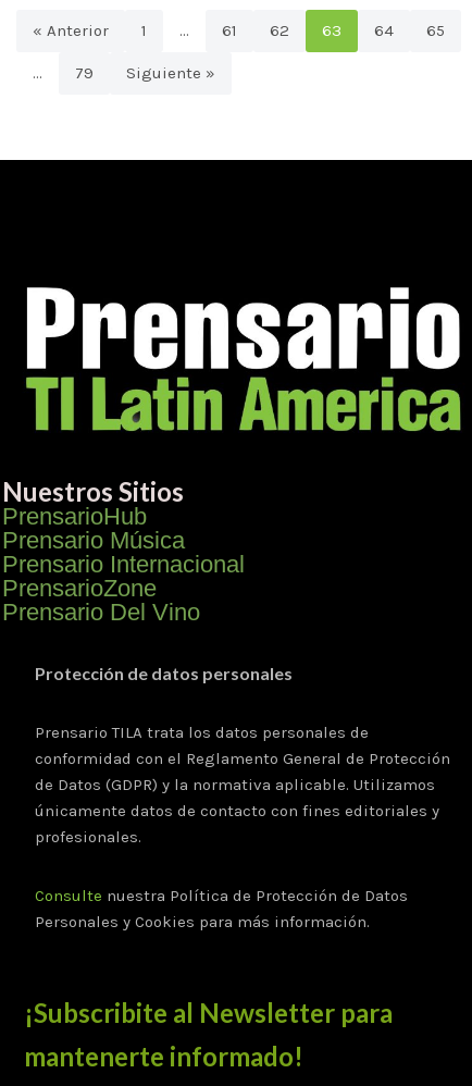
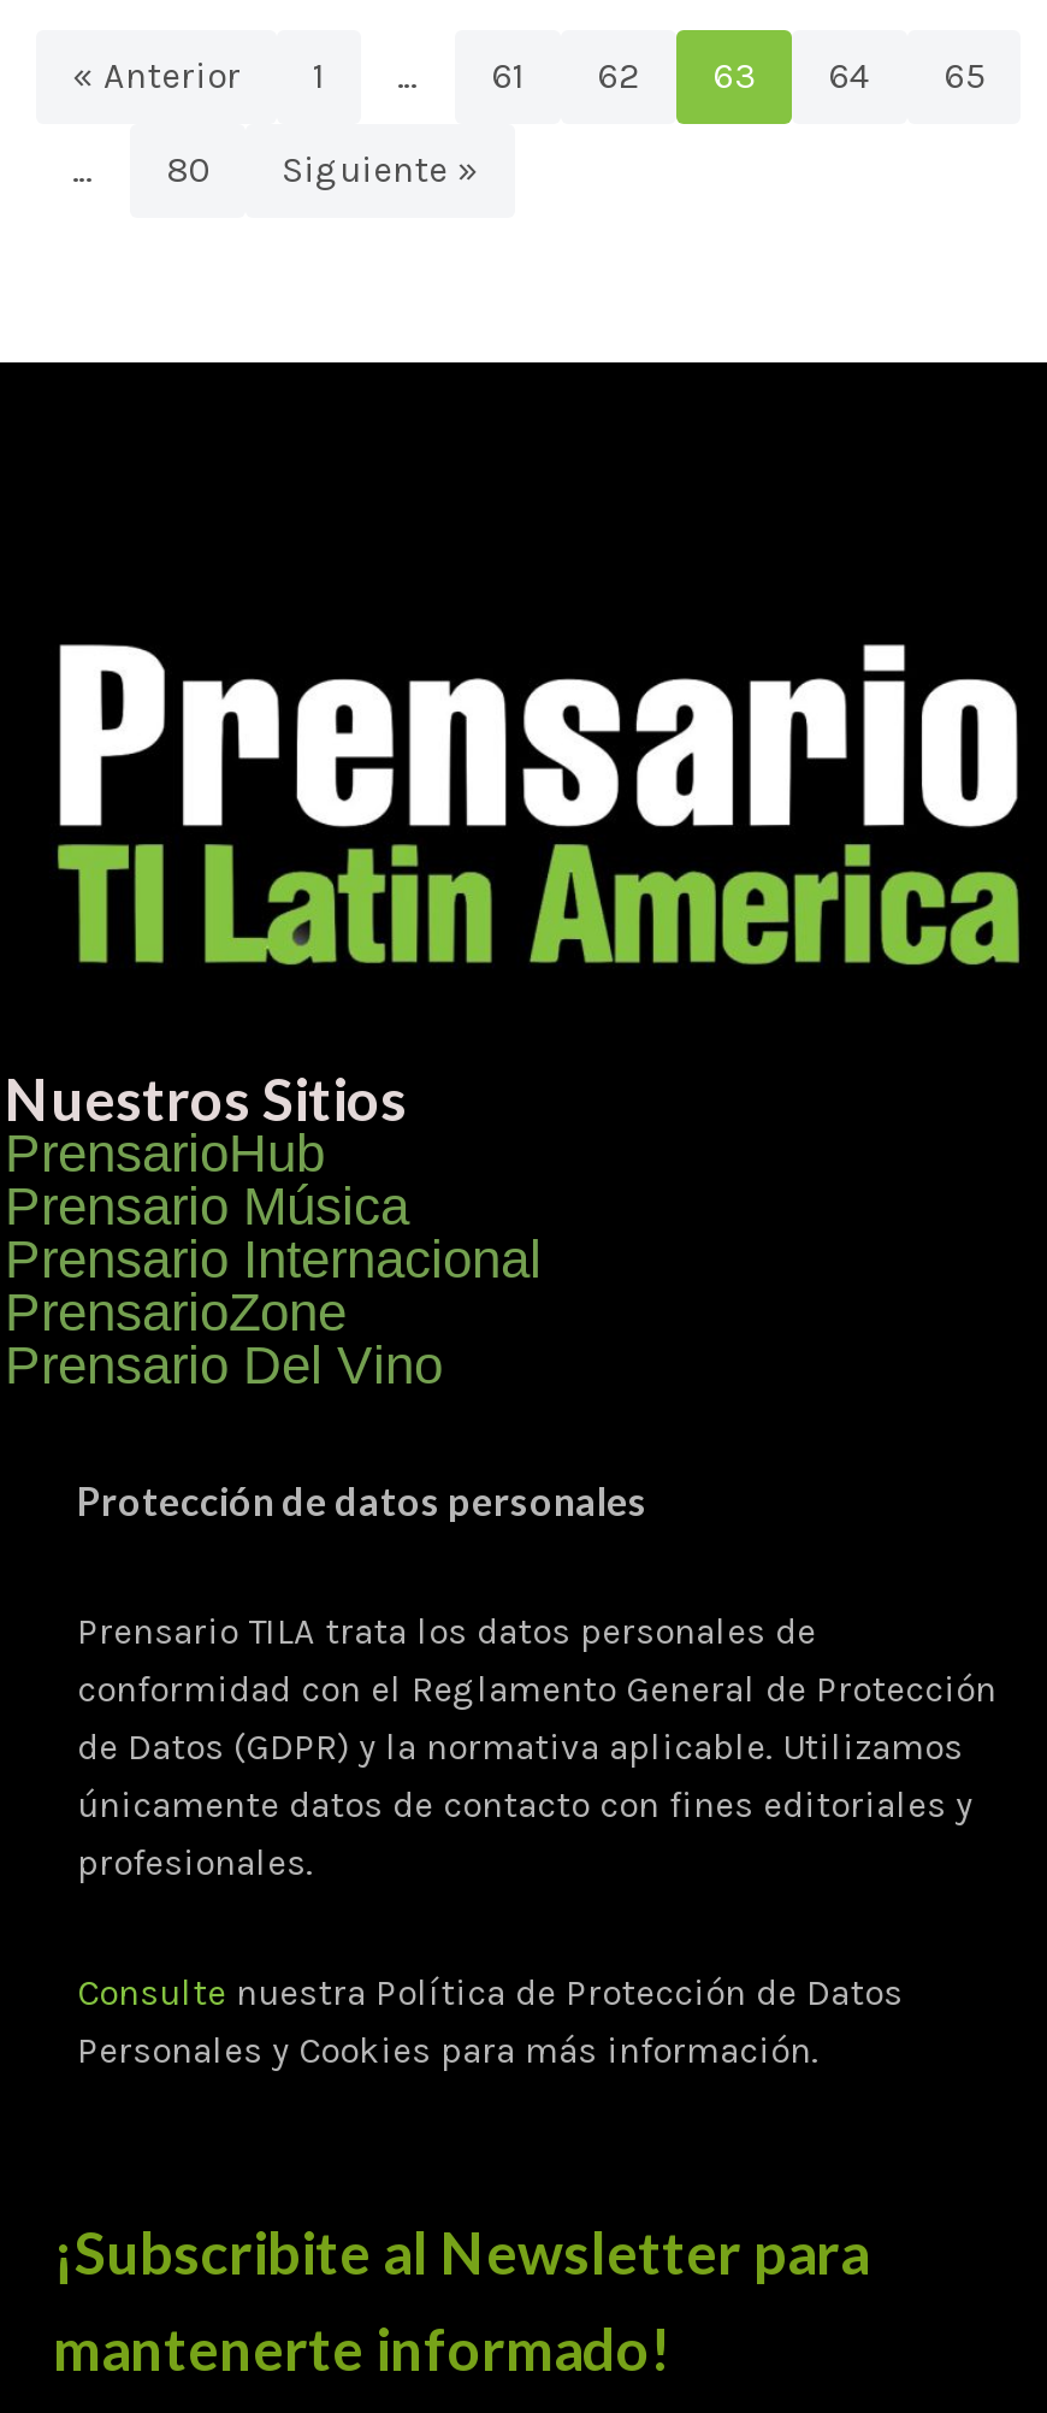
[75,63,94,83] 79 -> [166,149,209,192] 80

